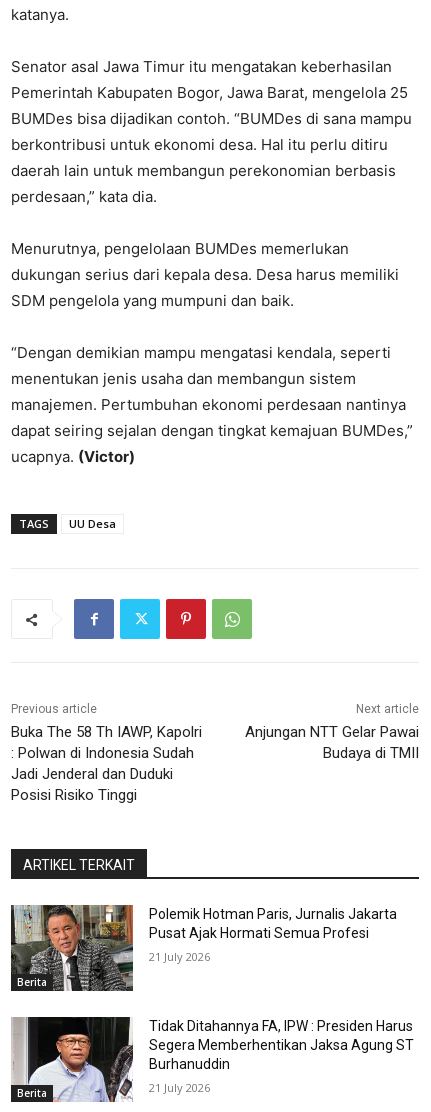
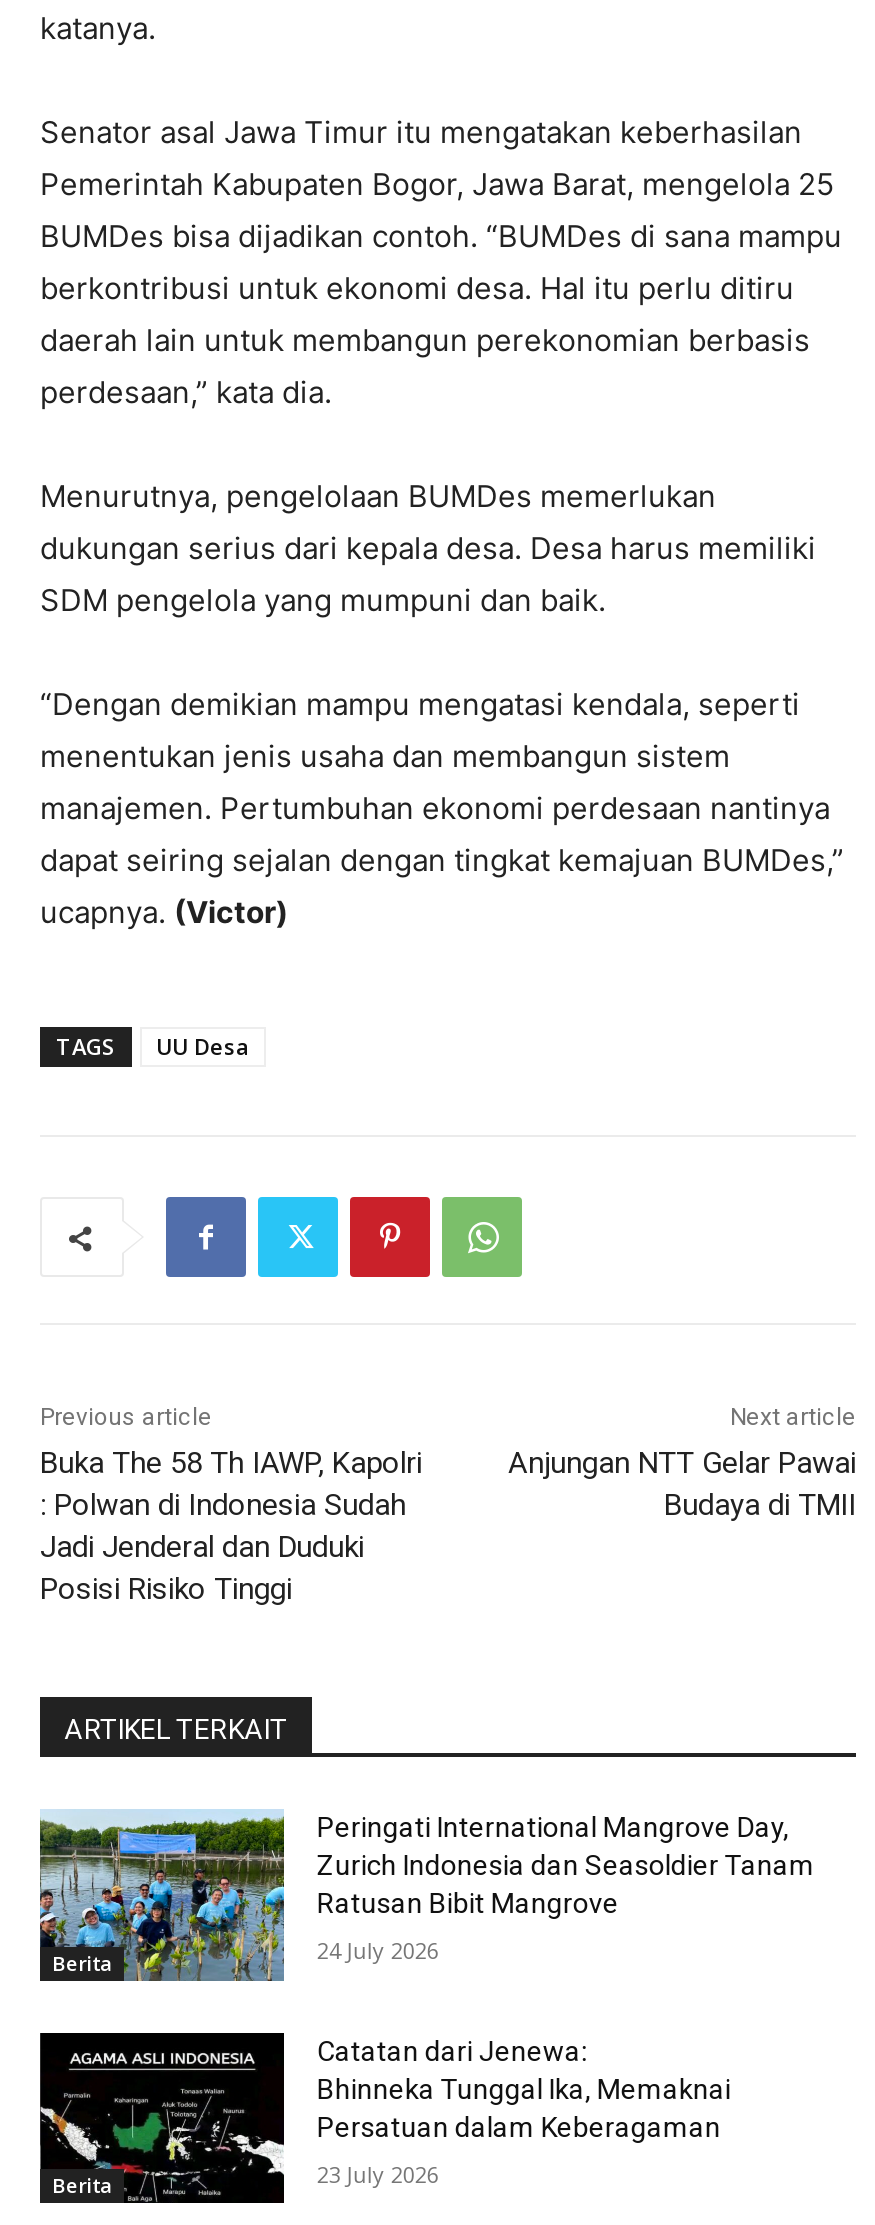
[10,904,397,992] [image] | Polemik Hotman Paris, Jurnalis Jakarta | Pusat Ajak Hormati Semua Profesi -> [38,1809,815,1983] [image] | Peringati International Mangrove Day, | Zurich Indonesia dan Seasoldier Tanam | Ratusan Bibit Mangrove
[149,949,210,964] 21 July 2026 -> [317,1935,439,1965] 24 July 2026
[11,1016,414,1103] [image] | Tidak Ditahannya FA, IPW : Presiden Harus | Segera Memberhentikan Jaksa Agung ST | Burhanuddin -> [38,2031,731,2205] [image] | Catatan dari Jenewa: | Bhinneka Tunggal Ika, Memaknai | Persatuan dalam Keberagaman
[149,1080,210,1095] 21 July 2026 -> [317,2158,439,2188] 23 July 2026

